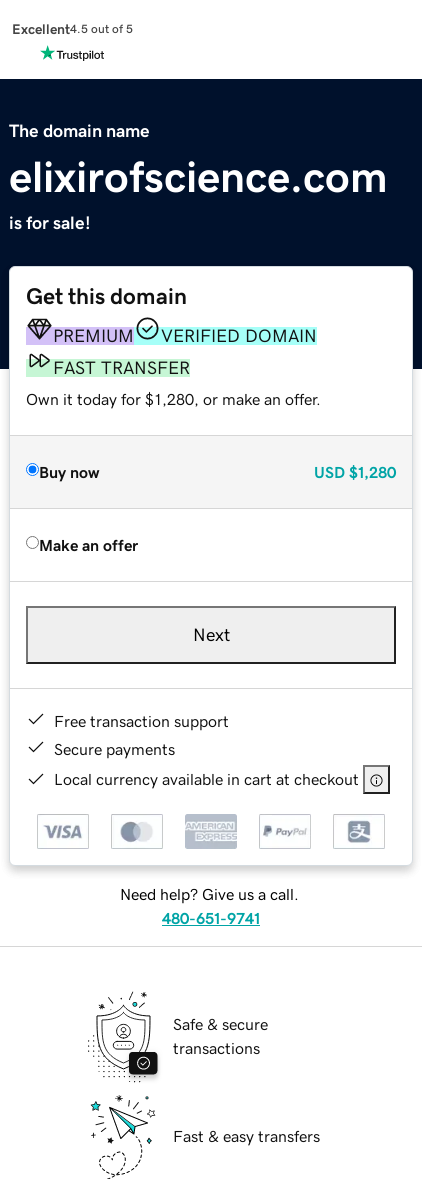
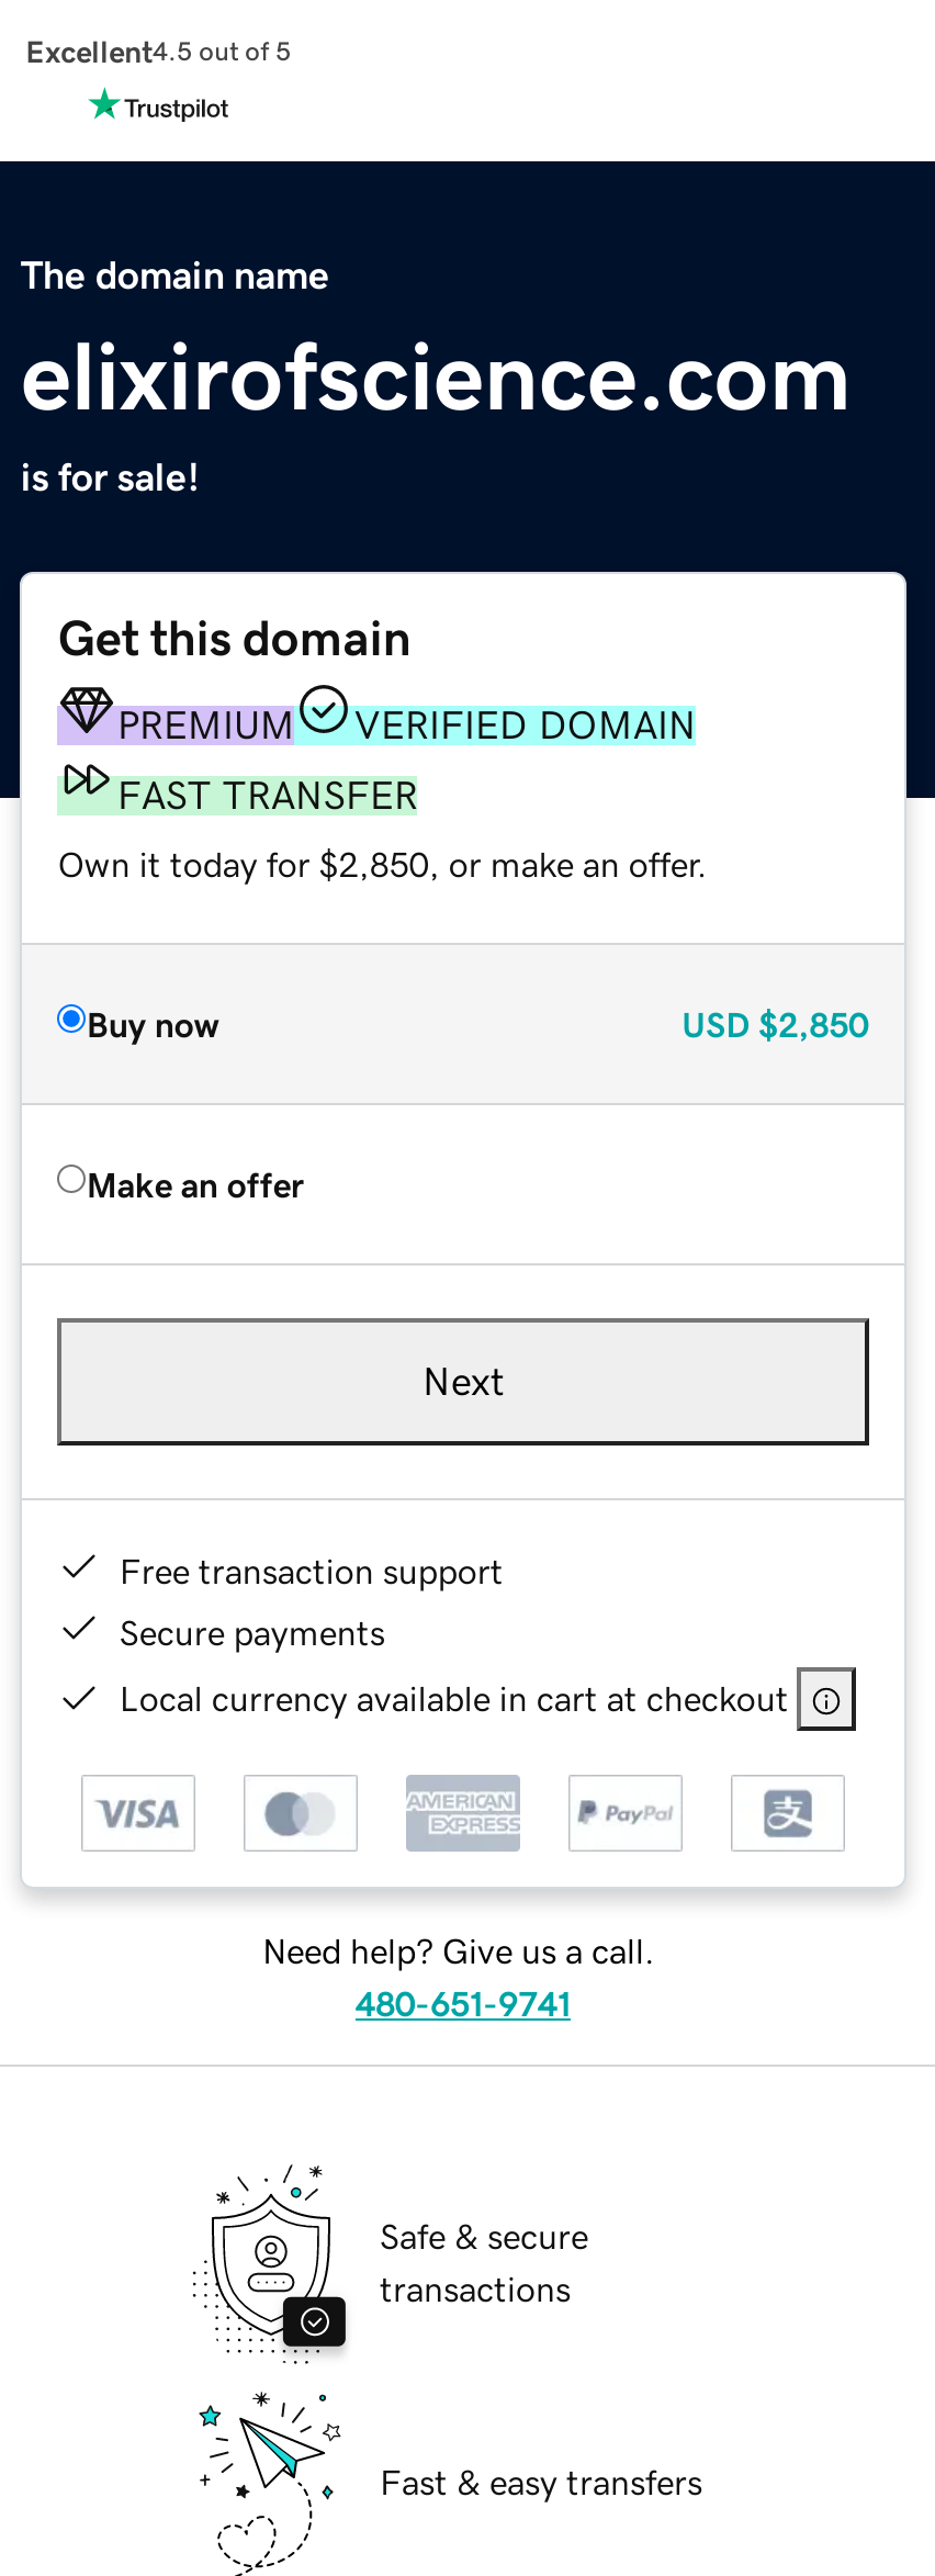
[26,391,321,407] Own it today for $1,280, or make an offer. -> [58,845,708,880] Own it today for $2,850, or make an offer.
[314,464,396,480] USD $1,280 -> [682,1006,868,1041] USD $2,850

